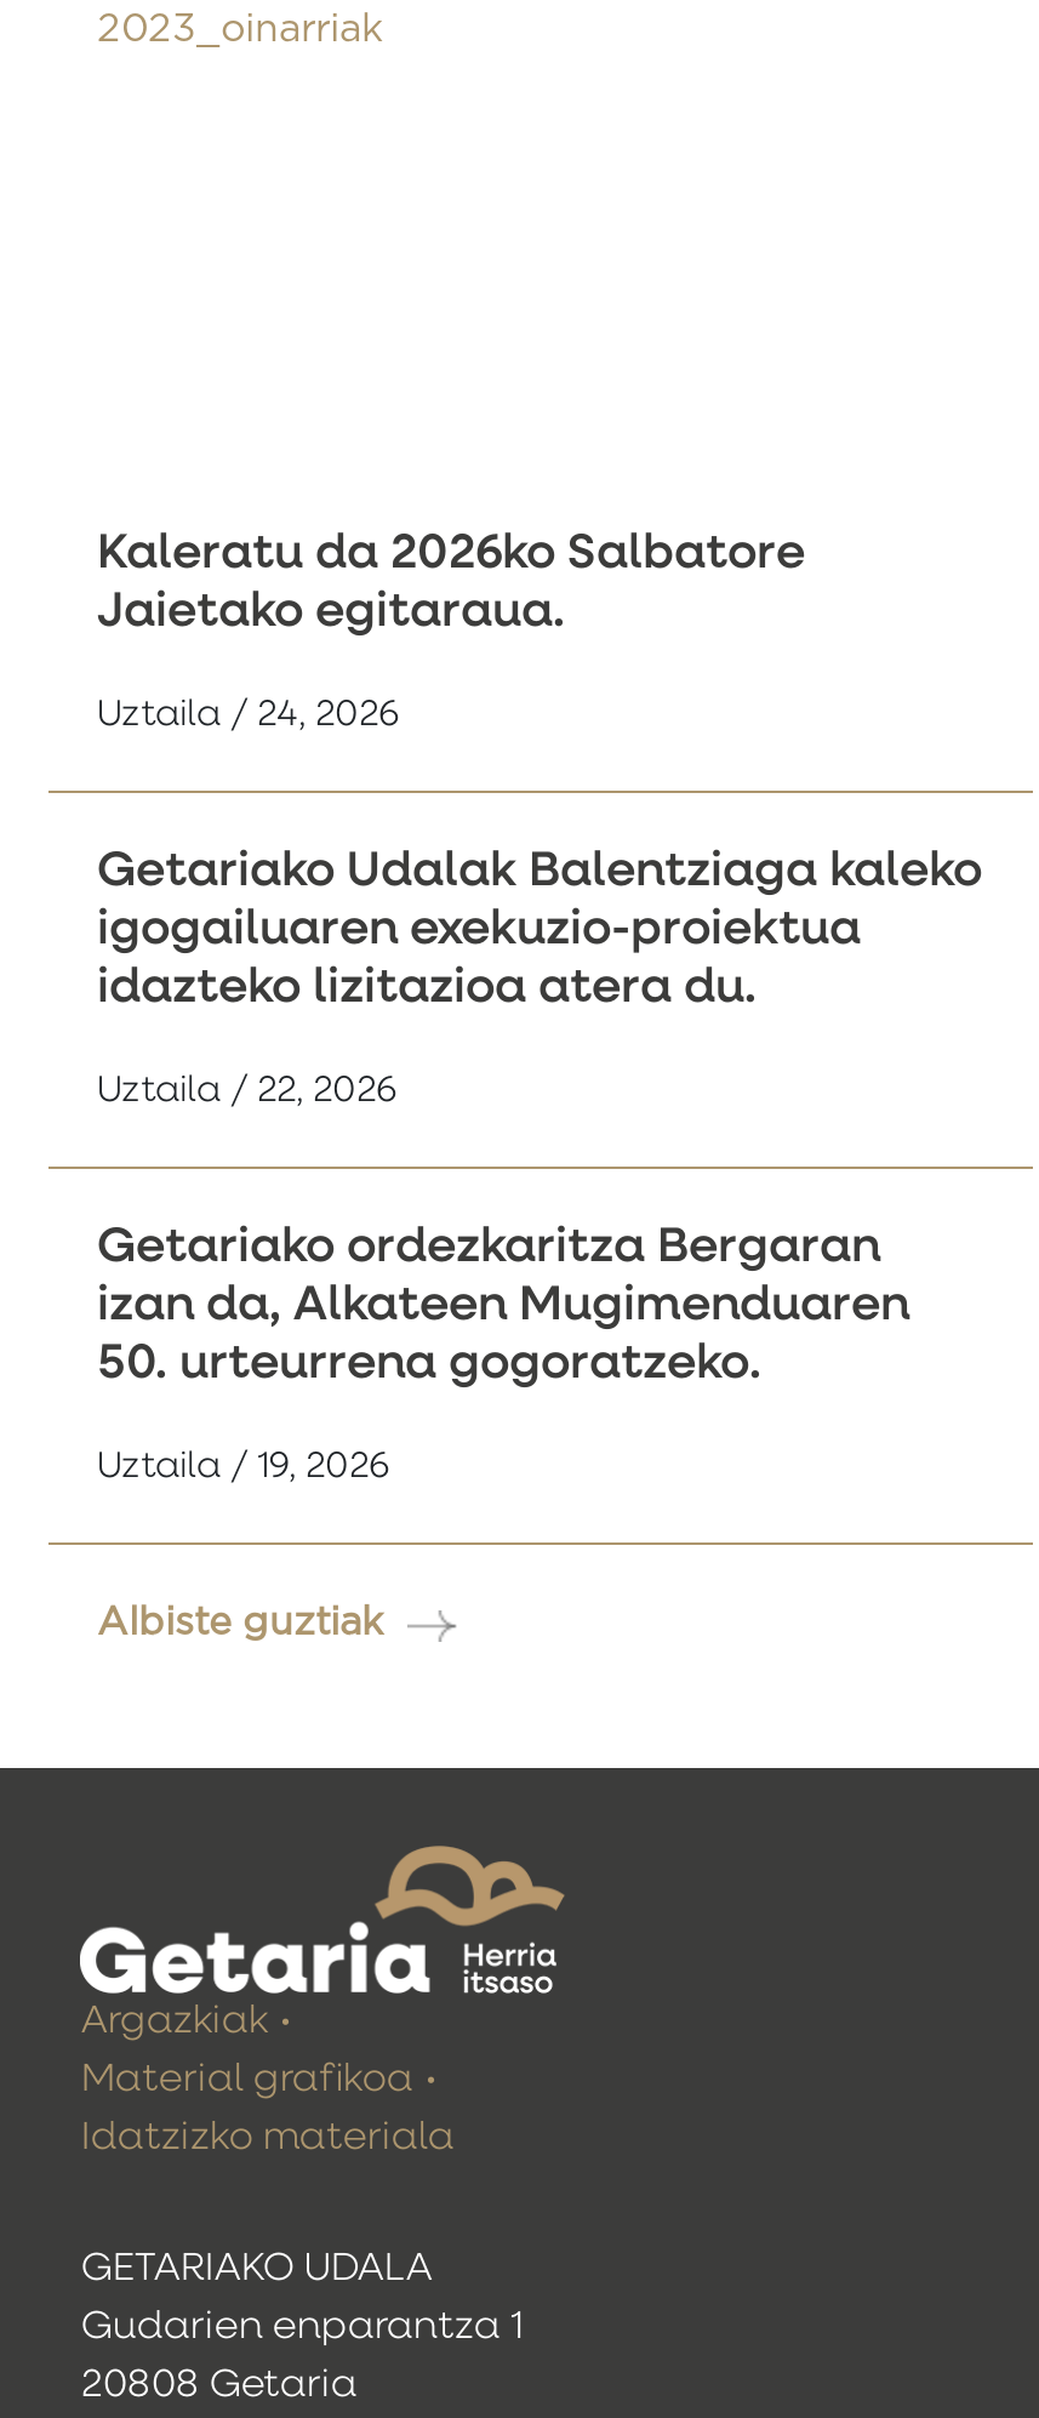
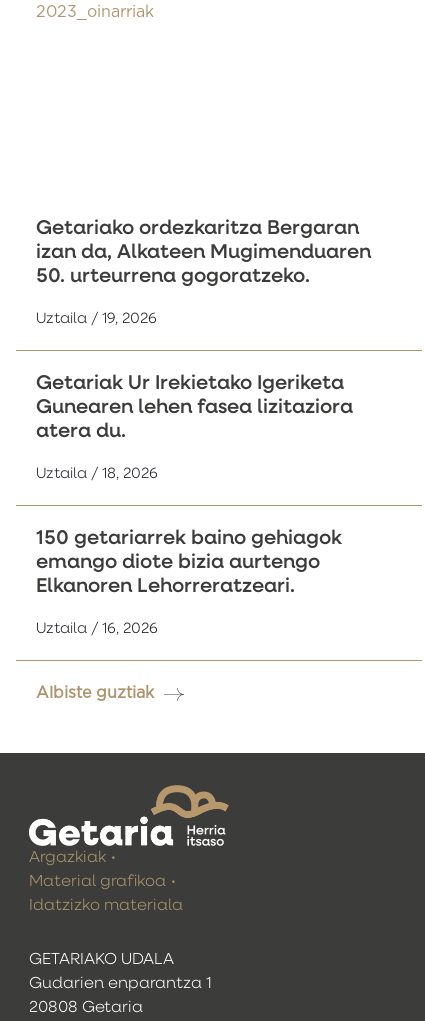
[97,530,982,1110] Kaleratu da 2026ko Salbatore | Jaietako egitaraua. | Uztaila / 24, 2026 | Getariako Udalak Balentziaga kaleko | igogailuaren exekuzio-proiektua | idazteko lizitazioa atera du. | Uztaila / 22, 2026 -> none
moved [97,1224,909,1485] -> [36,218,371,326]: Getariako ordezkaritza Bergaran | izan da, Alkateen Mugimenduaren | 50. urteurrena gogoratzeko. | Uztaila / 19, 2026
none -> [36,373,353,636] Getariak Ur Irekietako Igeriketa | Gunearen lehen fasea lizitaziora | atera du. | Uztaila / 18, 2026 | 150 getariarrek baino gehiagok | emango diote bizia aurtengo | Elkanoren Lehorreratzeari. | Uztaila / 16, 2026

